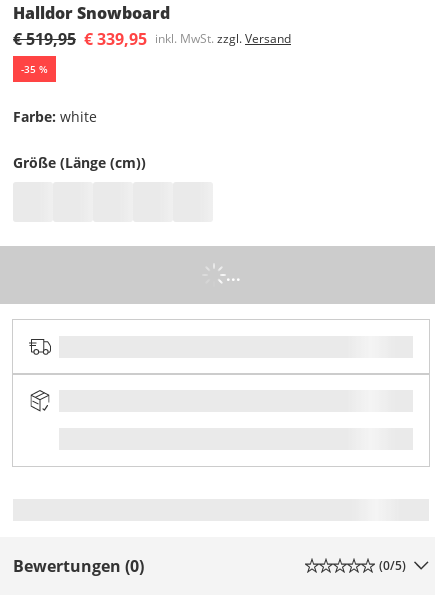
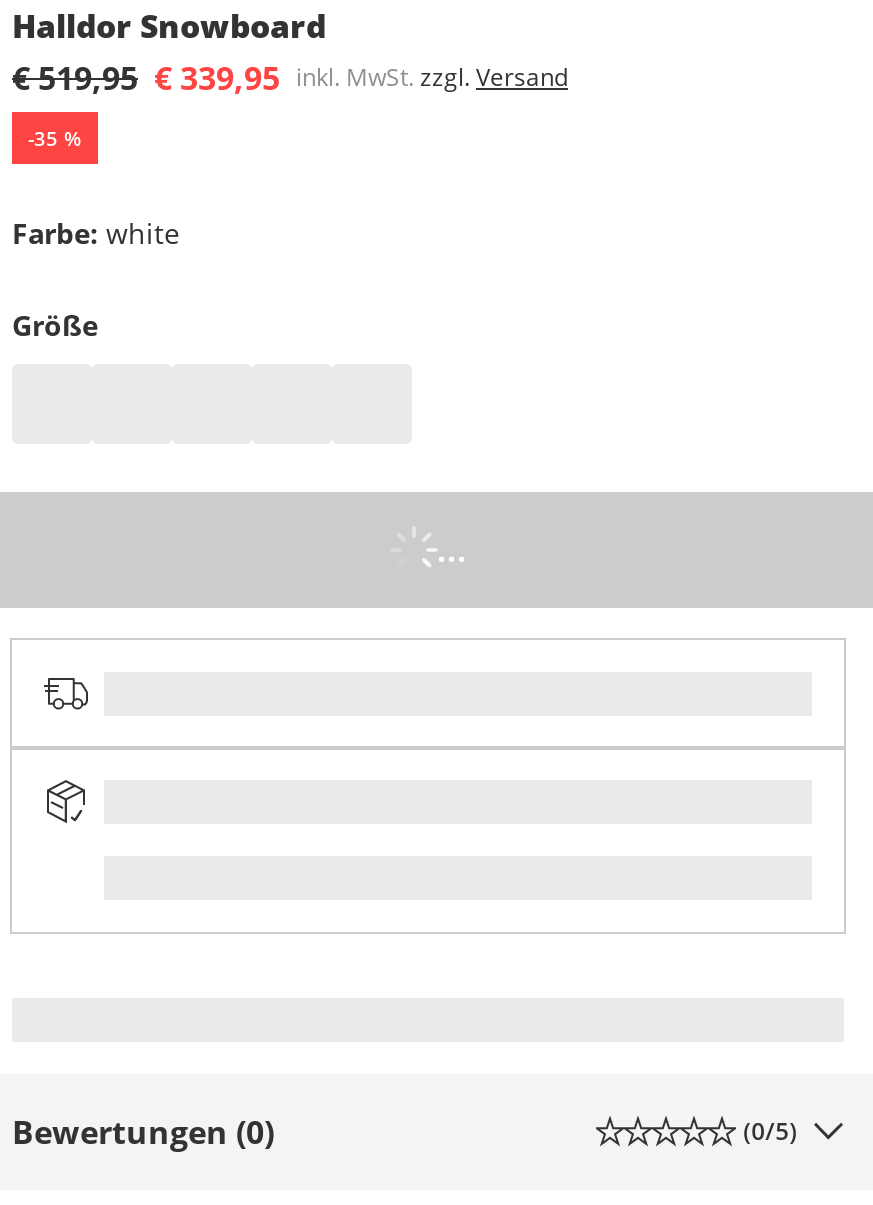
[13,153,146,172] Größe (Länge (cm)) -> [12,306,98,344] Größe

